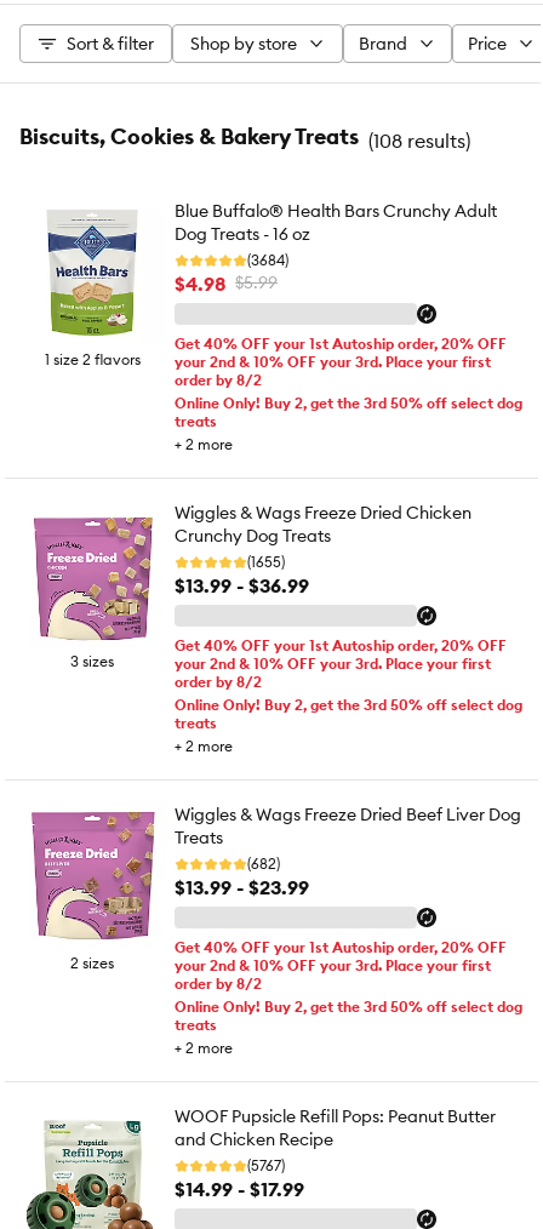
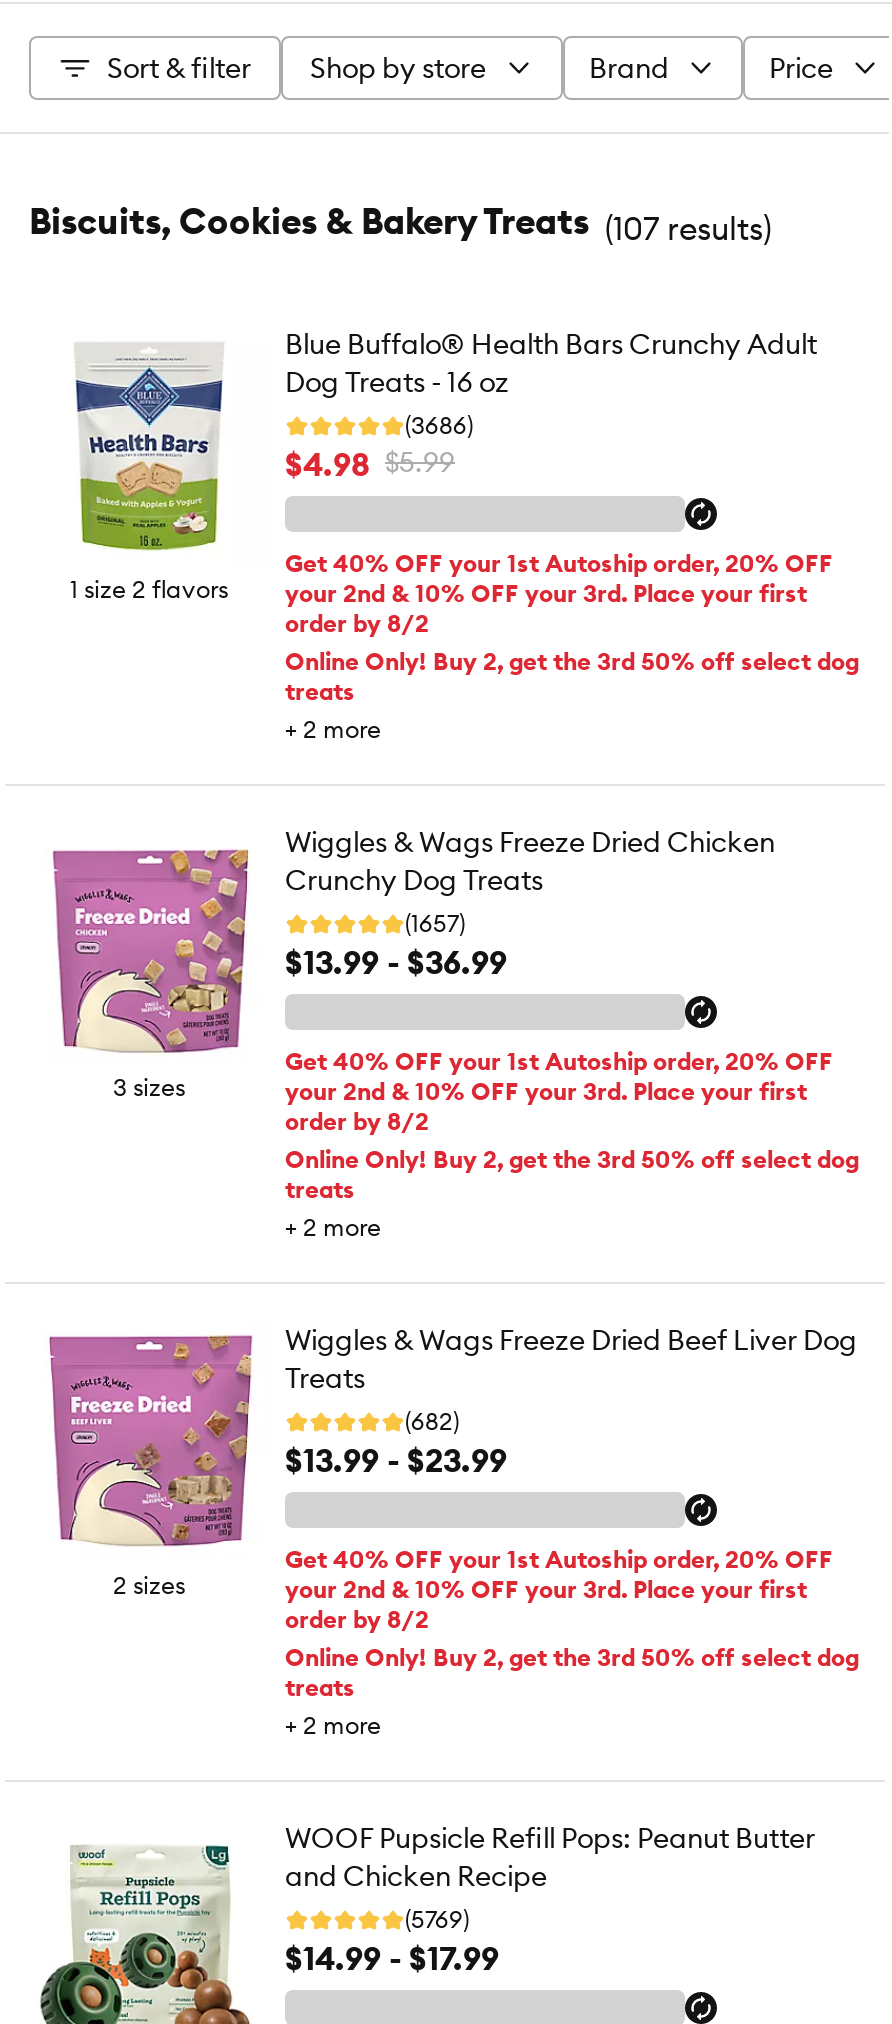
[33,123,470,152] Biscuits, Cookies & Bakery Treats (108 results) -> [51,198,771,247] Biscuits, Cookies & Bakery Treats (107 results)
[247,251,288,269] (3684) -> [405,410,473,440] (3686)
[247,553,285,571] (1655) -> [405,908,465,938] (1657)
[247,1157,285,1175] (5767) -> [405,1904,469,1934] (5769)

